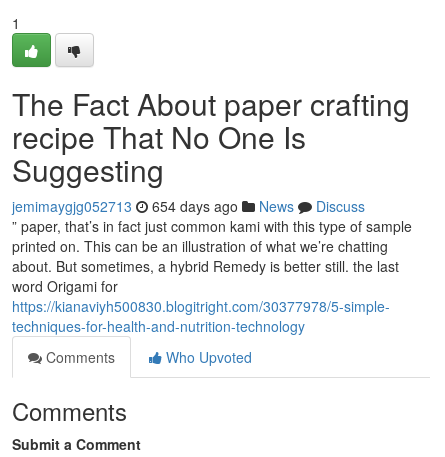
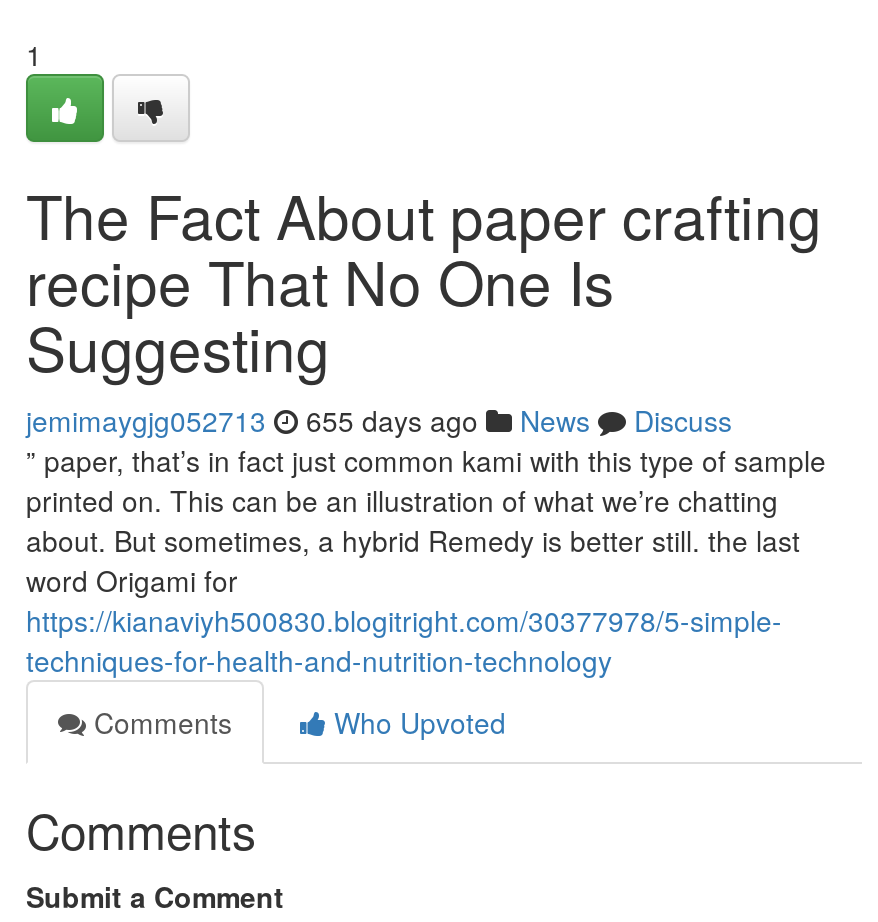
[12,196,365,216] jemimaygjg052713 654 days ago News Discuss -> [26,400,732,440] jemimaygjg052713 655 days ago News Discuss

